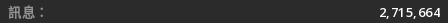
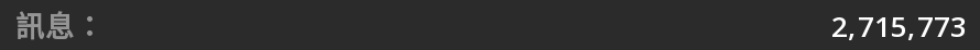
[378,2,440,20] 2,715,664 -> [831,5,967,45] 2,715,773

